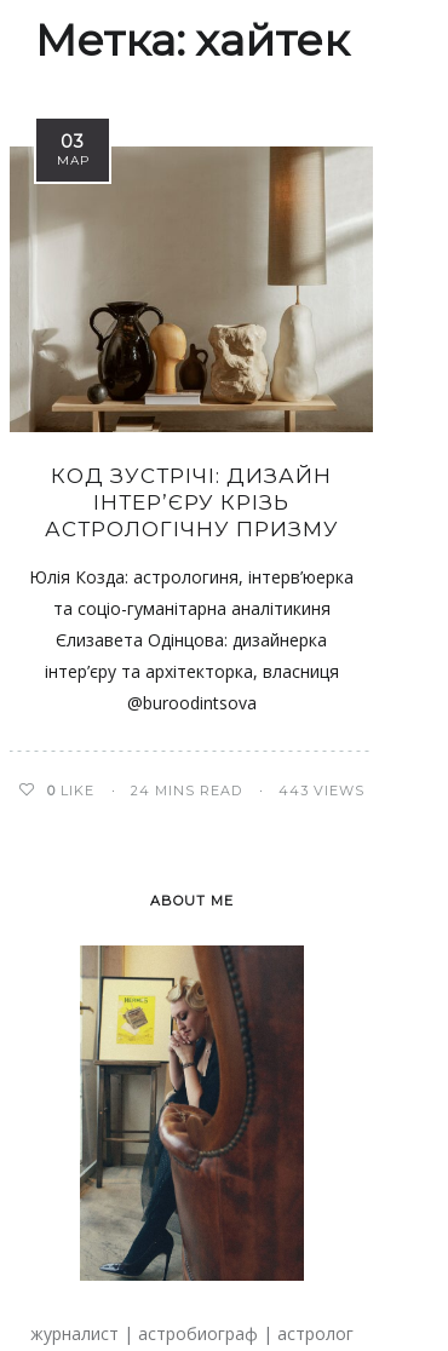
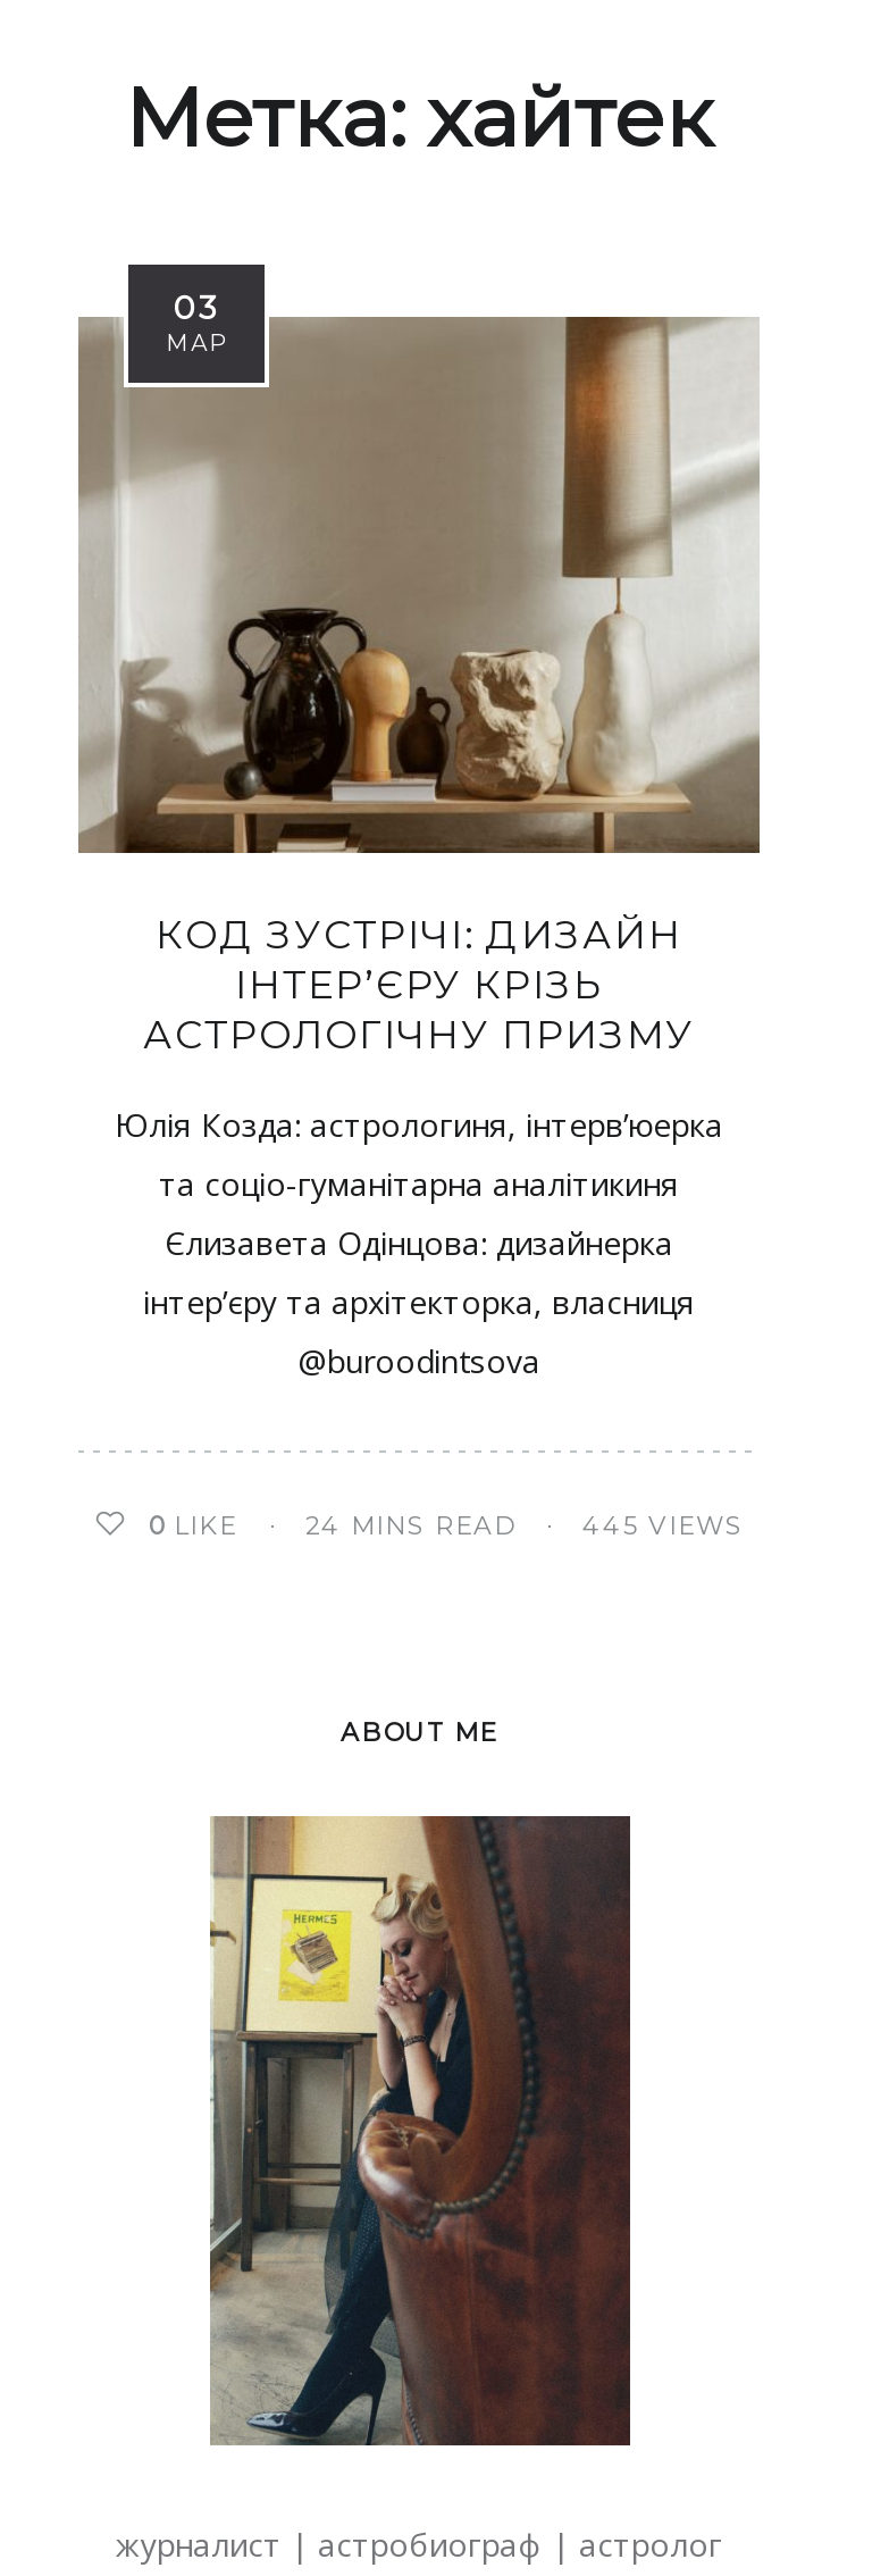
[278,781,364,798] 443 VIEWS -> [582,1508,744,1540] 445 VIEWS

